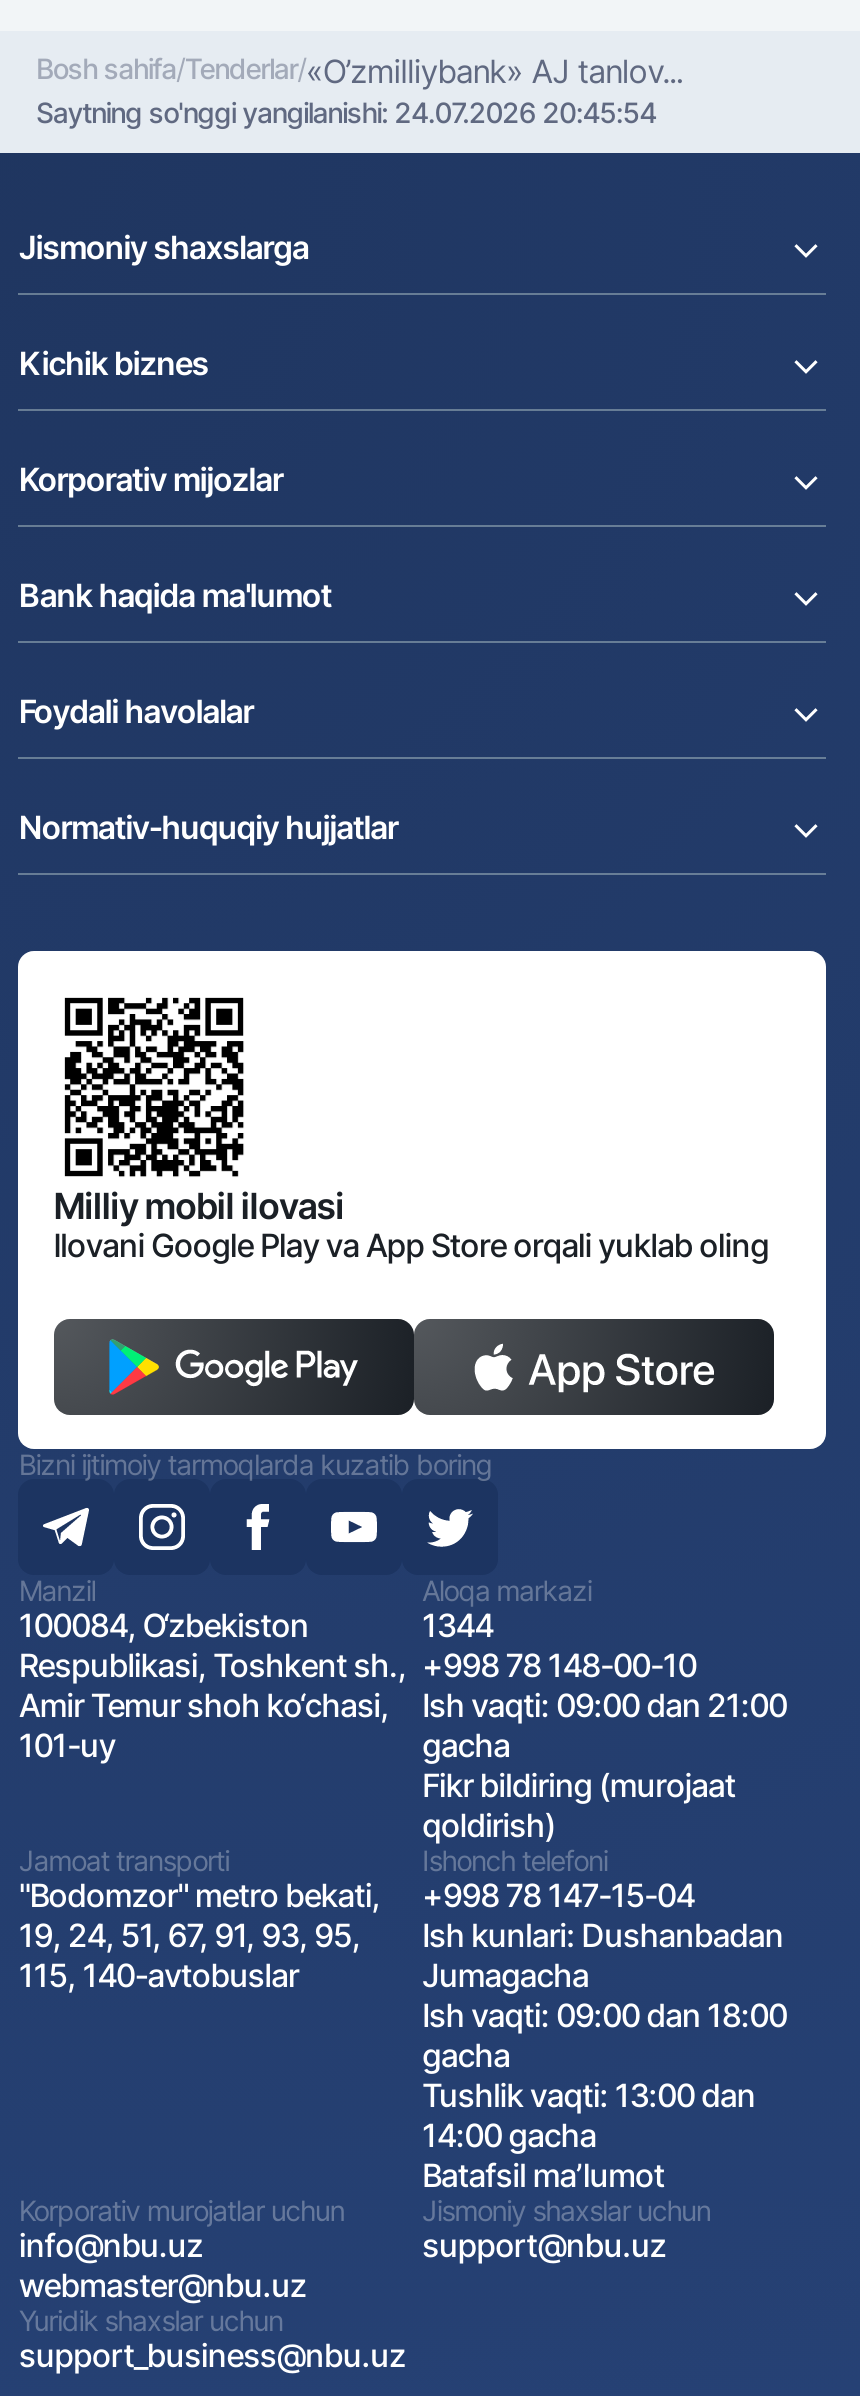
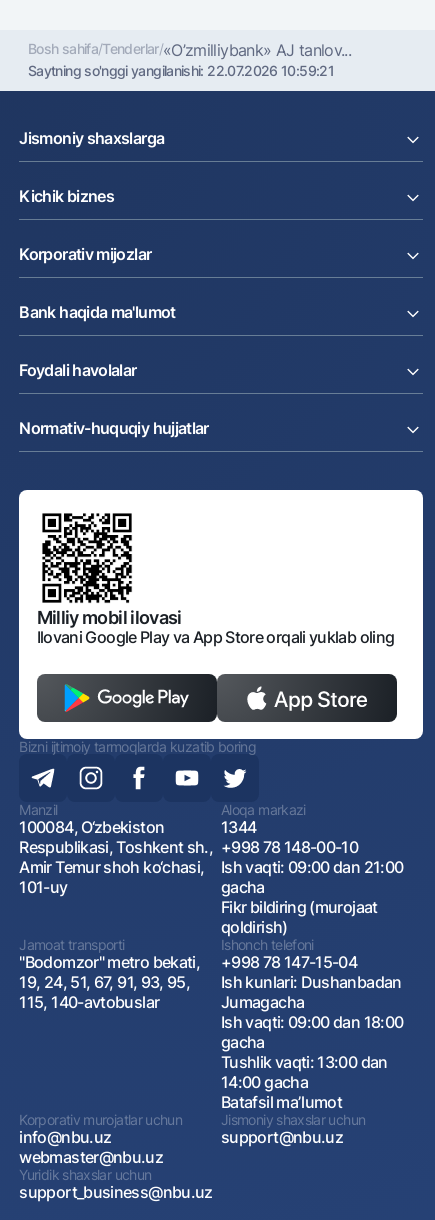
[36,94,656,128] Saytning so'nggi yangilanishi: 24.07.2026 20:45:54 -> [28,62,334,79] Saytning so'nggi yangilanishi: 22.07.2026 10:59:21

